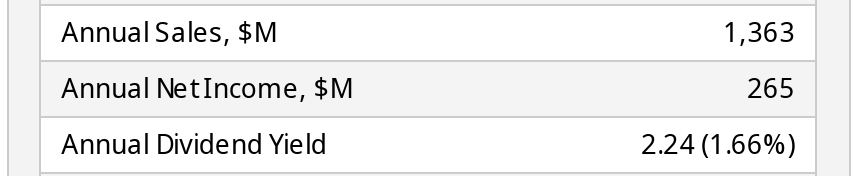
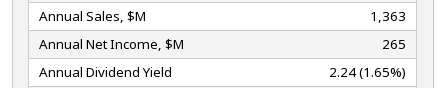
[641,125,795,161] 2.24 (1.66%) -> [329,63,406,81] 2.24 (1.65%)

